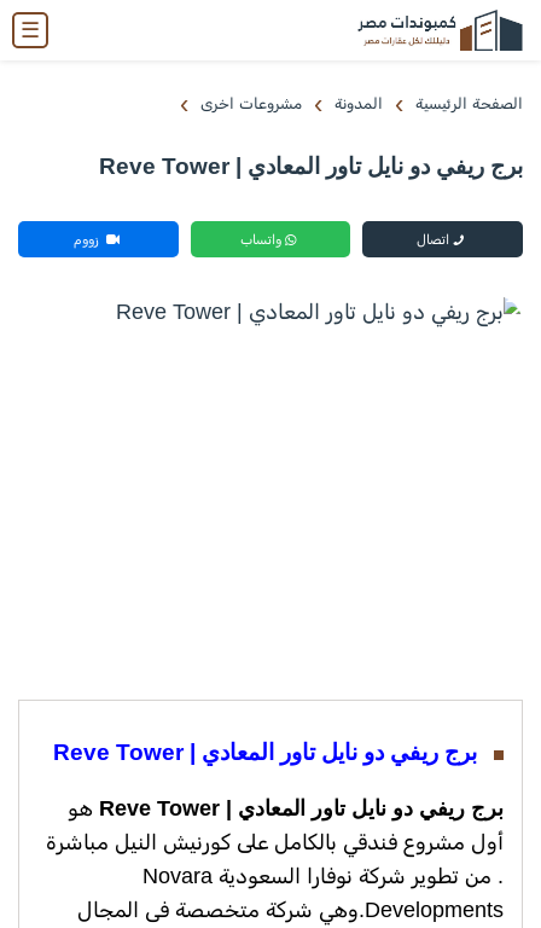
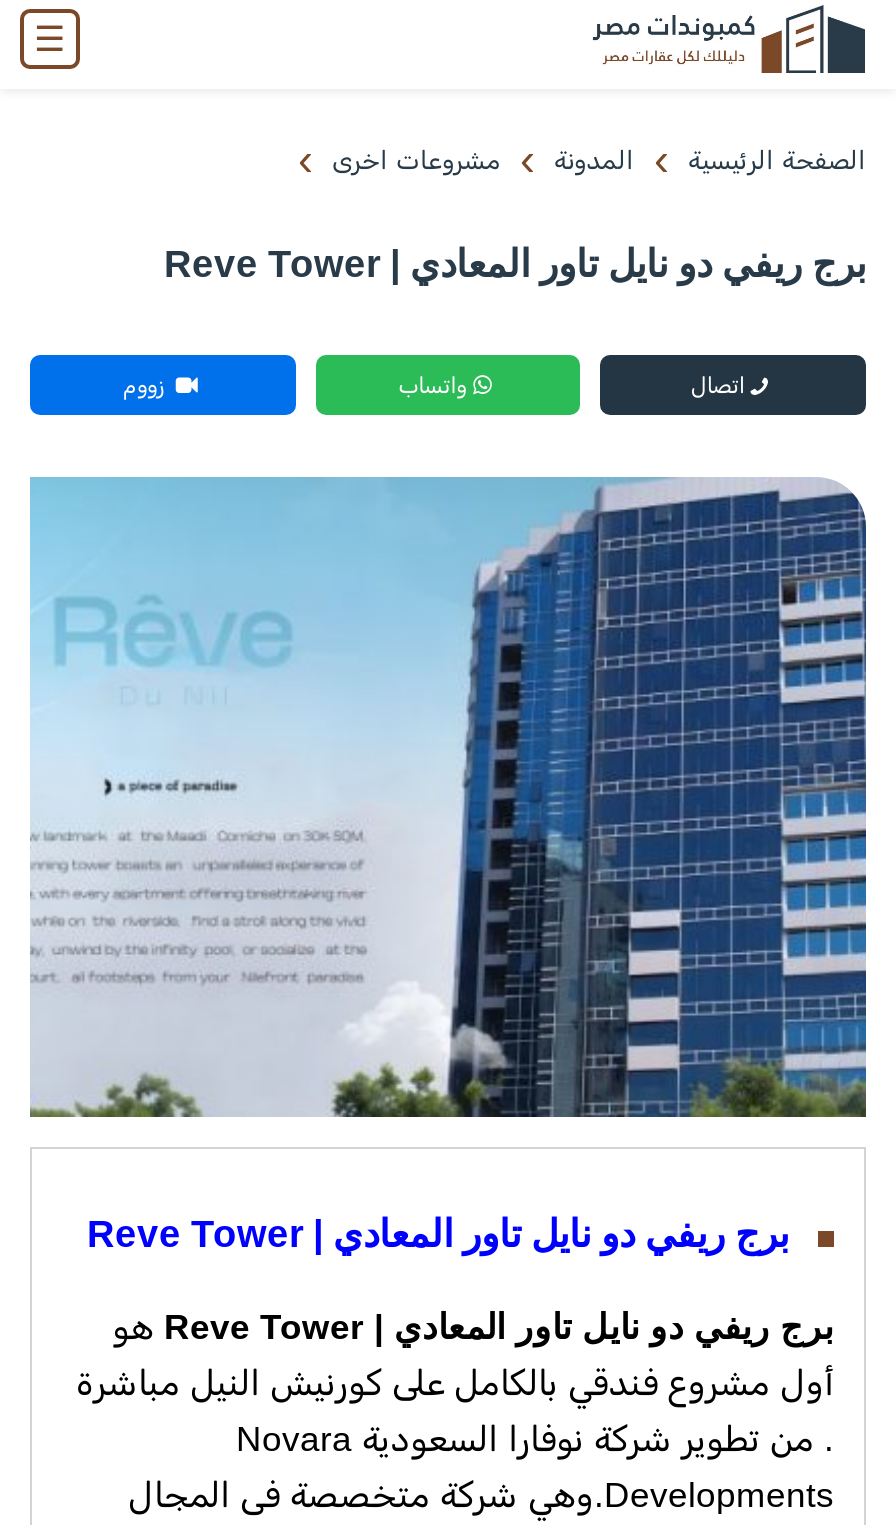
none -> [28,475,868,1119] [image]

